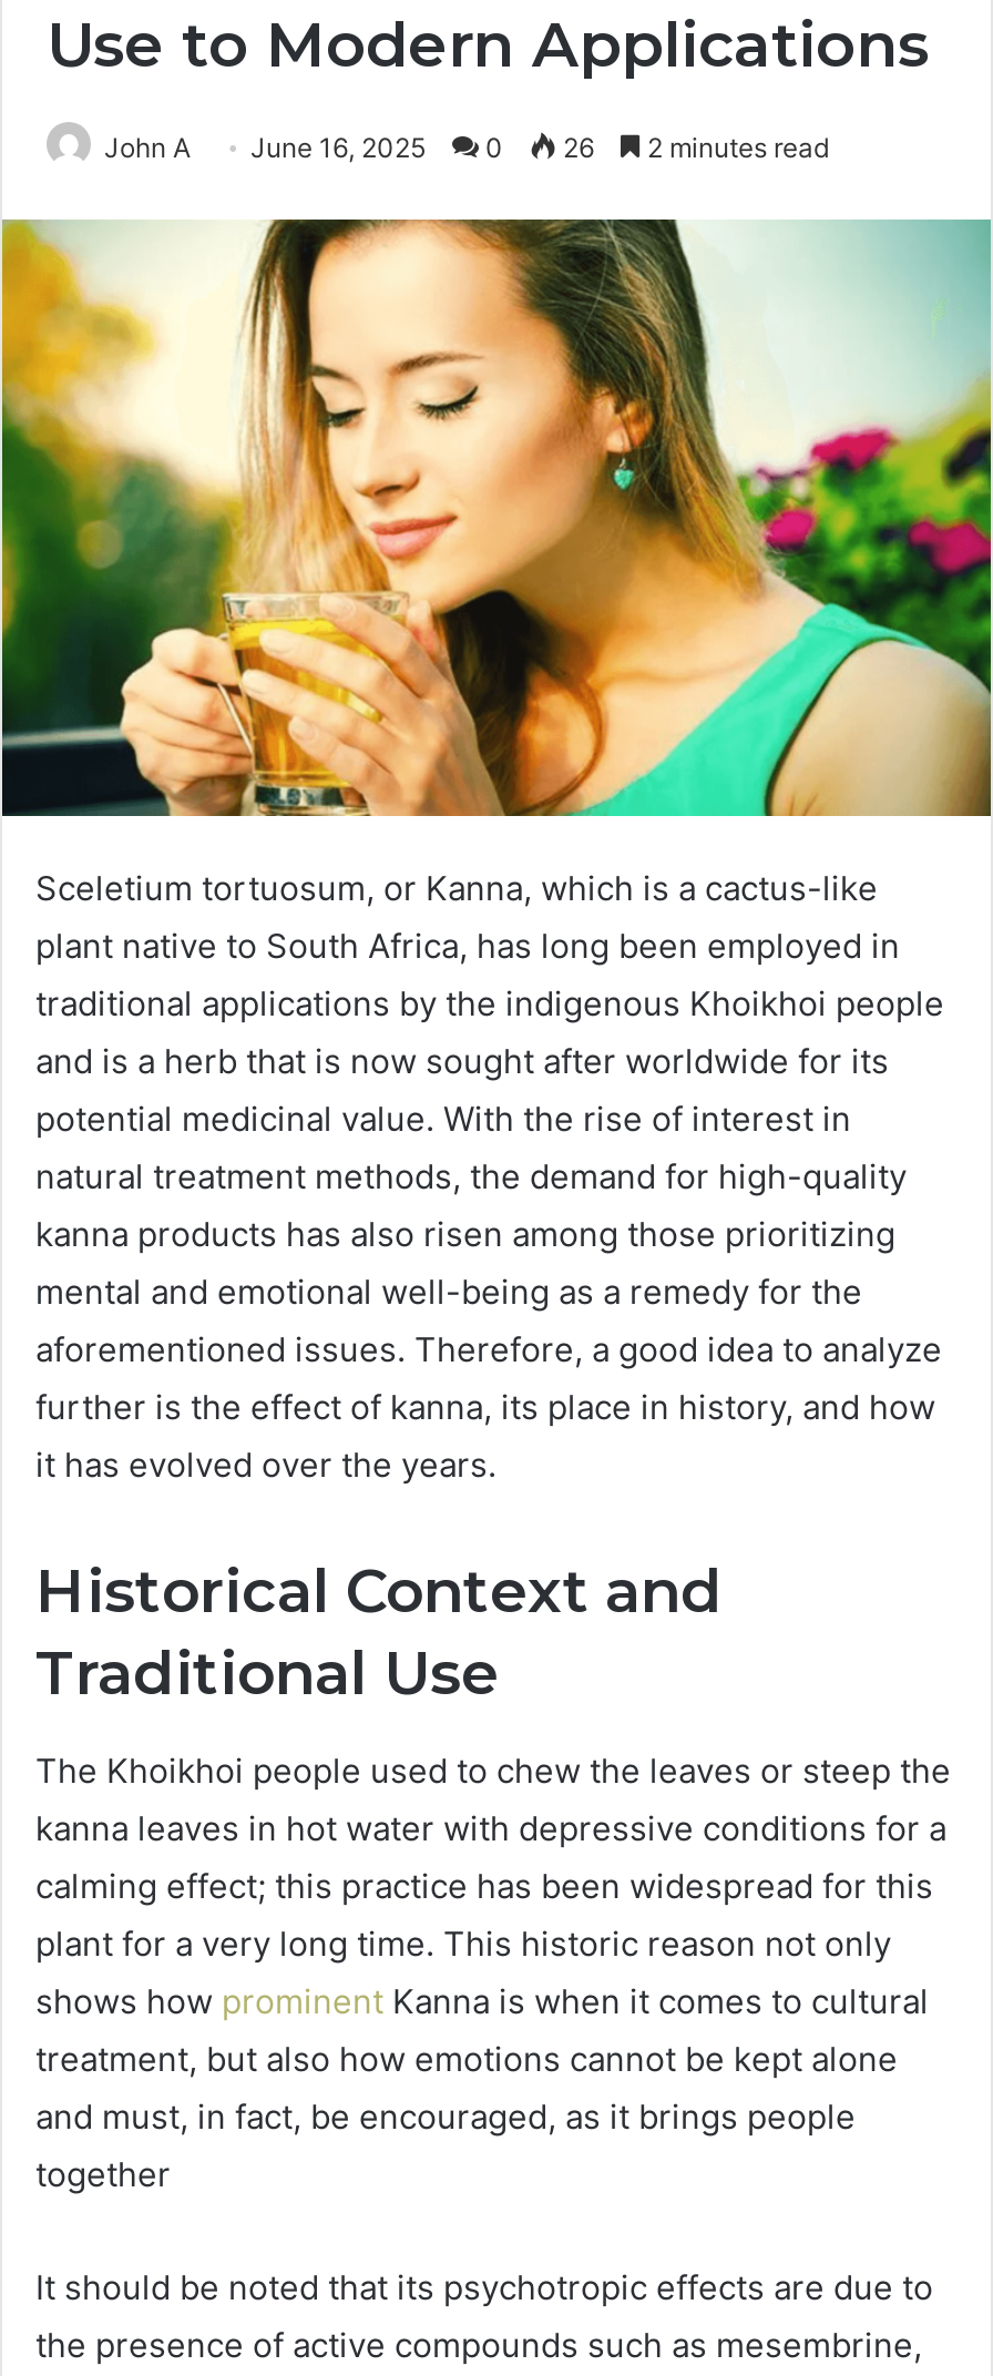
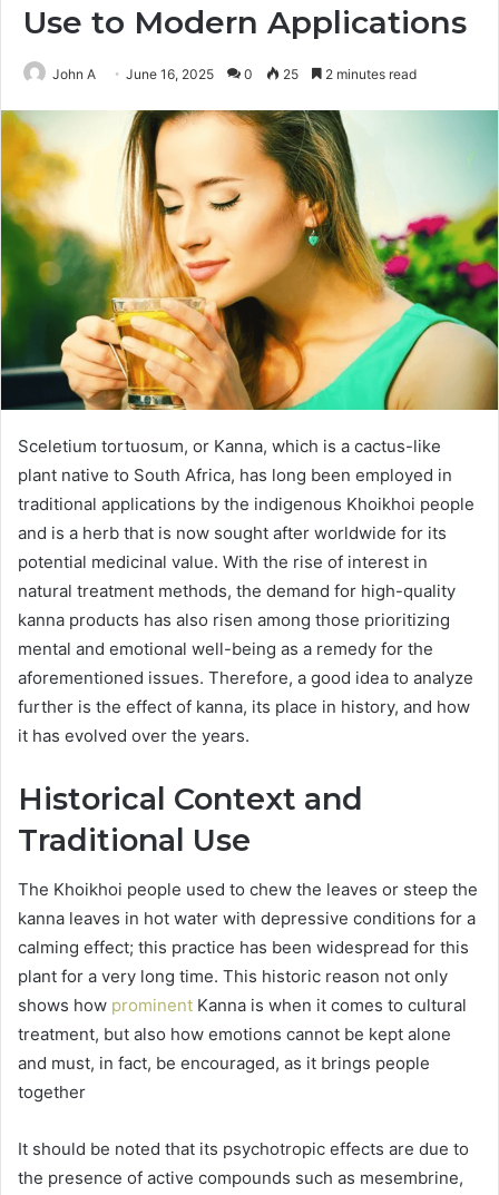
[104,131,829,164] John A June 16, 2025 0 26 2 minutes read -> [52,66,417,82] John A June 16, 2025 0 25 2 minutes read

